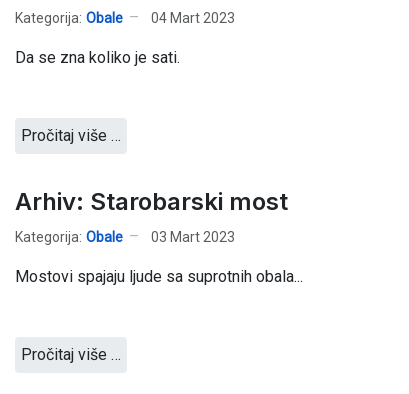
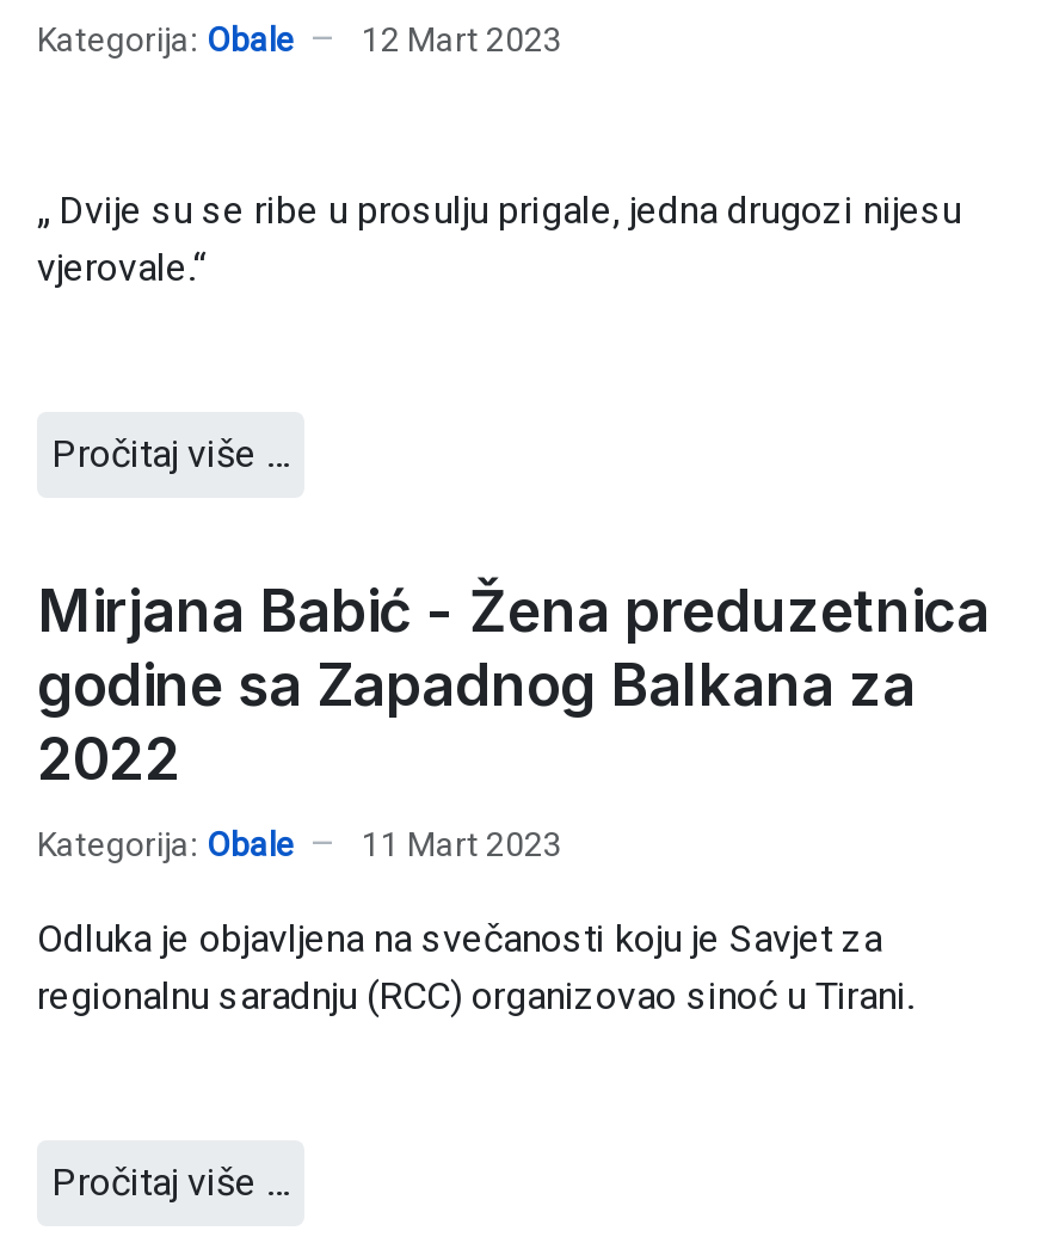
[15,10,235,26] Kategorija: Obale 04 Mart 2023 -> [37,20,562,58] Kategorija: Obale 12 Mart 2023
[15,48,180,67] Da se zna koliko je sati. -> [37,188,961,291] „ Dvije su se ribe u prosulju prigale, jedna drugozi nijesu | vjerovale.“
[15,187,288,216] Arhiv: Starobarski most -> [37,578,990,795] Mirjana Babić - Žena preduzetnica | godine sa Zapadnog Balkana za | 2022
[15,229,235,245] Kategorija: Obale 03 Mart 2023 -> [37,825,562,863] Kategorija: Obale 11 Mart 2023
[15,267,303,286] Mostovi spajaju ljude sa suprotnih obala... -> [37,917,913,1019] Odluka je objavljena na svečanosti koju je Savjet za | regionalnu saradnju (RCC) organizovao sinoć u Tirani.

